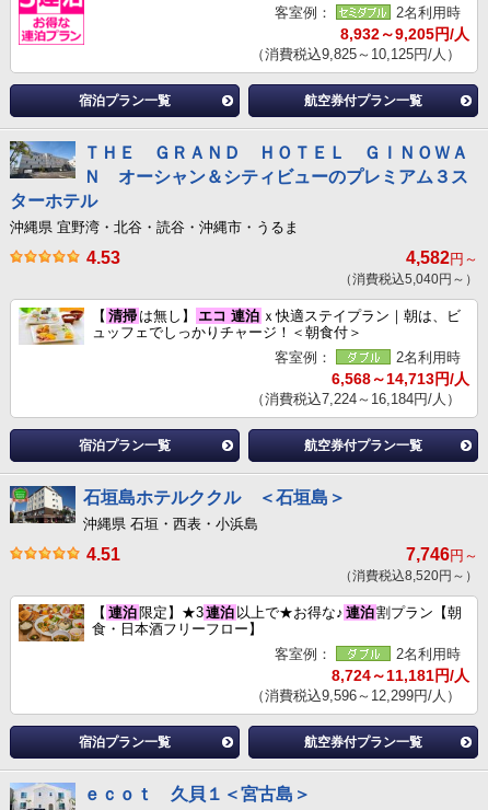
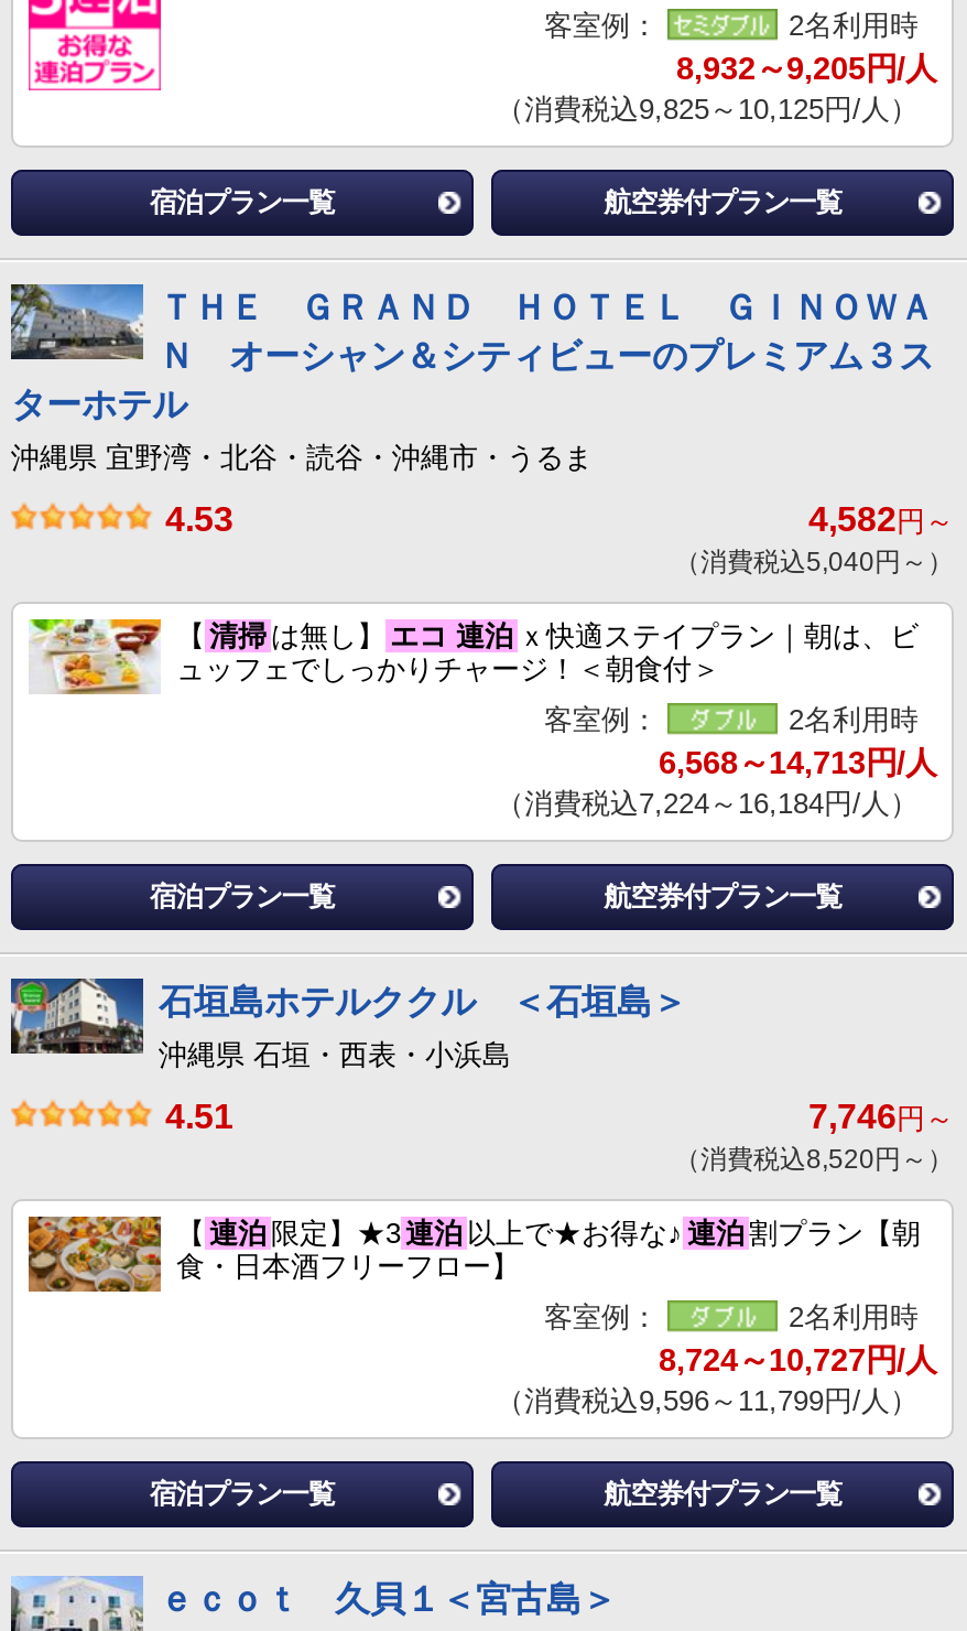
[332,667,469,684] 8,724～11,181円/人 -> [659,1343,936,1378] 8,724～10,727円/人
[251,688,461,704] （消費税込9,596～12,299円/人） -> [496,1385,919,1418] （消費税込9,596～11,799円/人）

